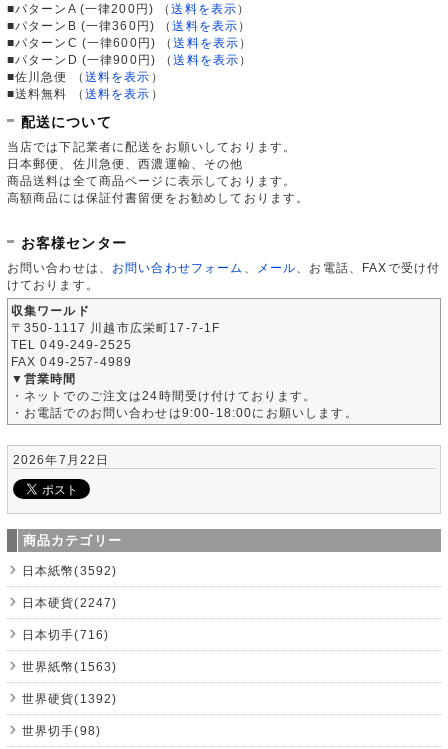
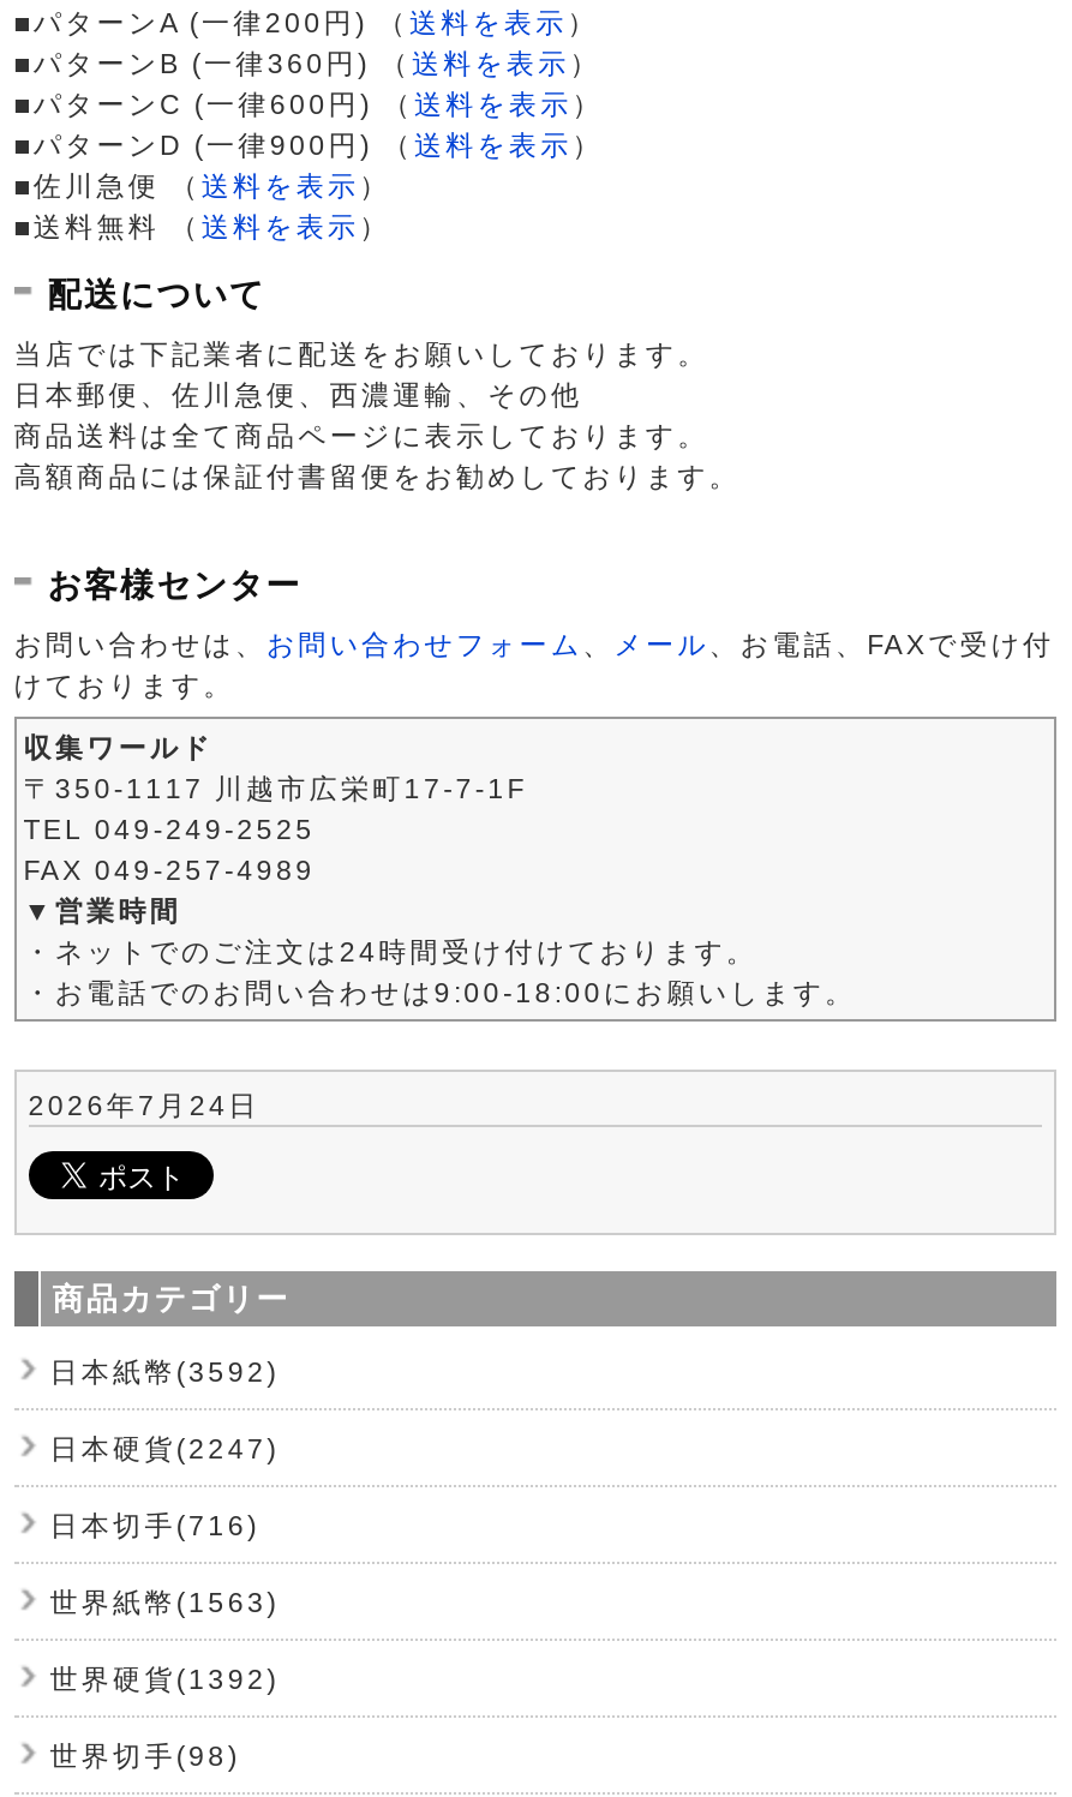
[13,453,109,466] 2026年7月22日 -> [28,1088,260,1119] 2026年7月24日

